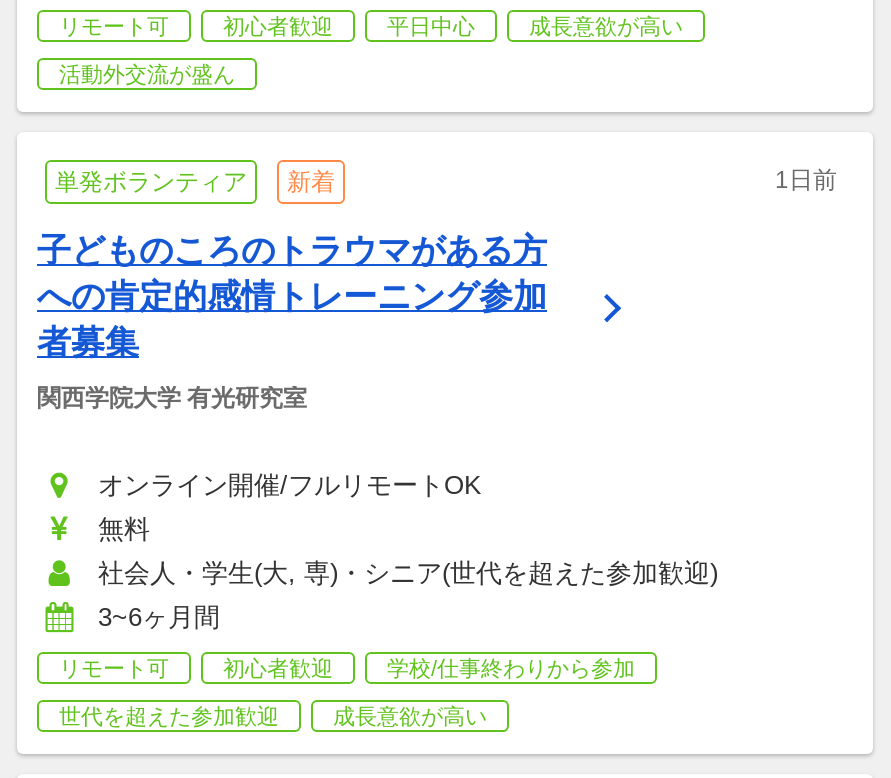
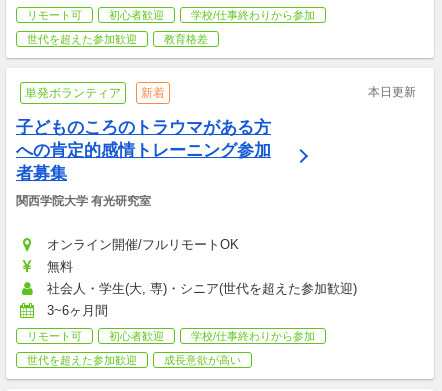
[387,14,683,38] 平日中心 | 成長意欲が高い -> [191,9,315,21] 学校/仕事終わりから参加
[59,62,235,86] 活動外交流が盛ん -> [27,33,208,45] 世代を超えた参加歓迎 | 教育格差
[775,166,837,194] 1日前 -> [368,85,416,99] 本日更新

